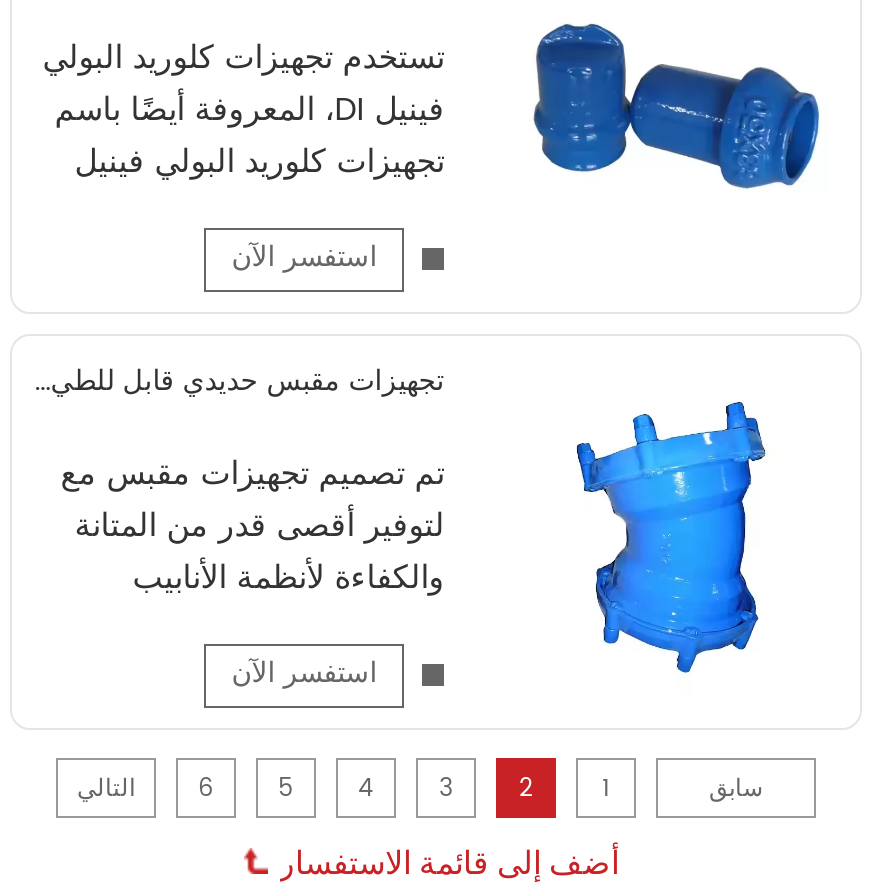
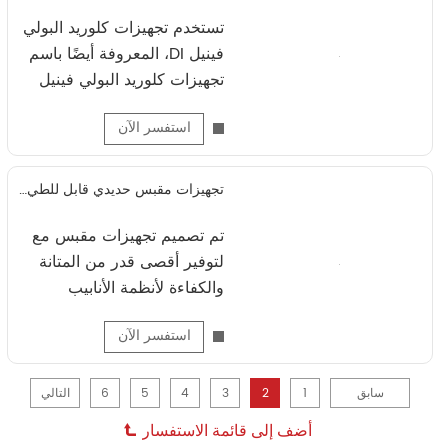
[532,22,822,190] [image] -> none
[574,400,768,674] [image] -> none

